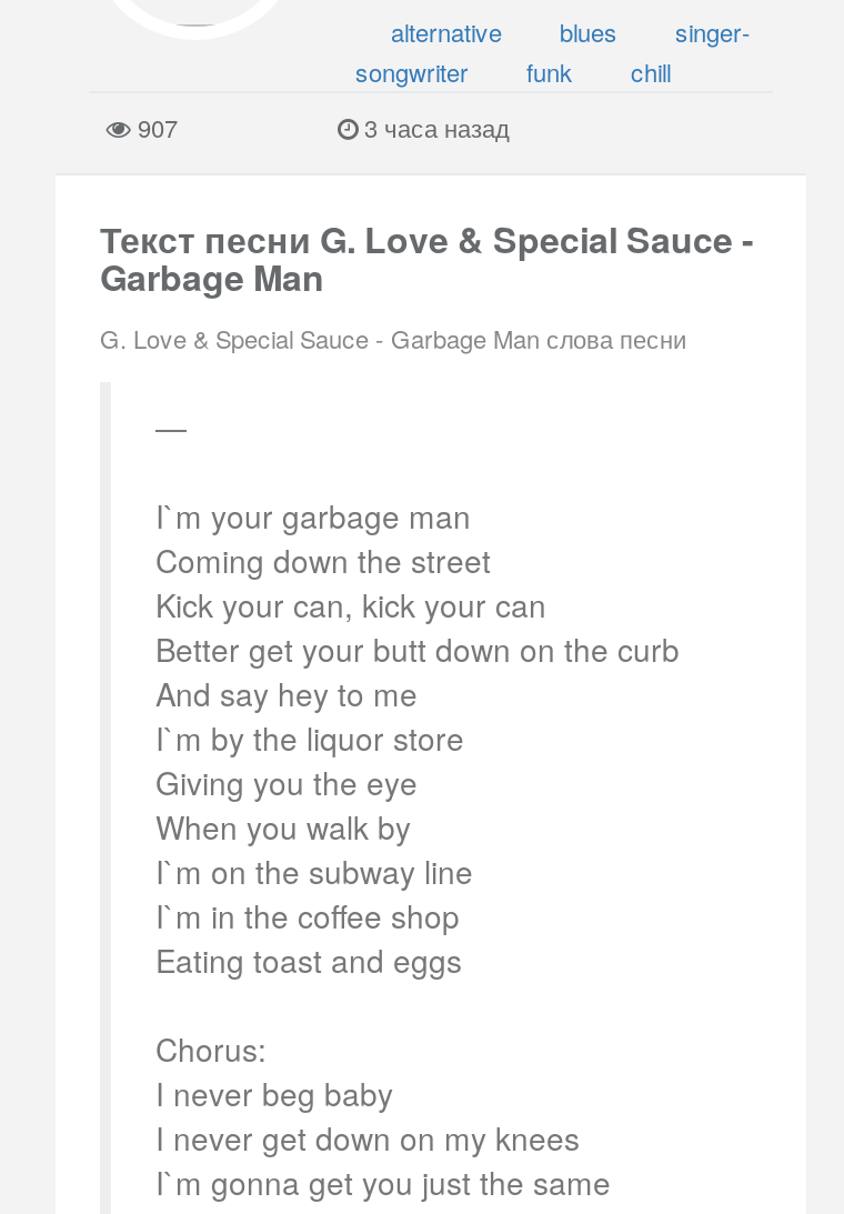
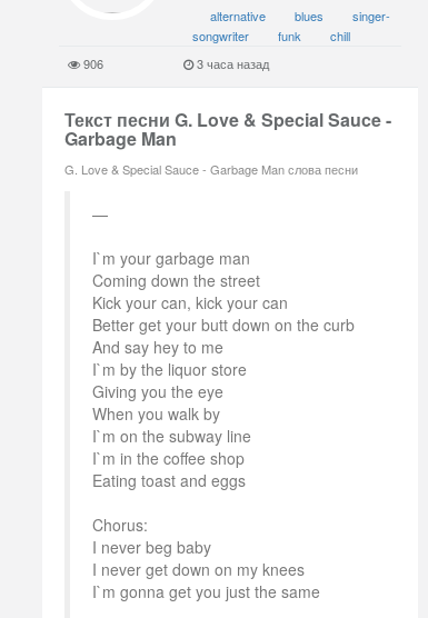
[131,109,178,144] 907 -> [80,54,103,72] 906

